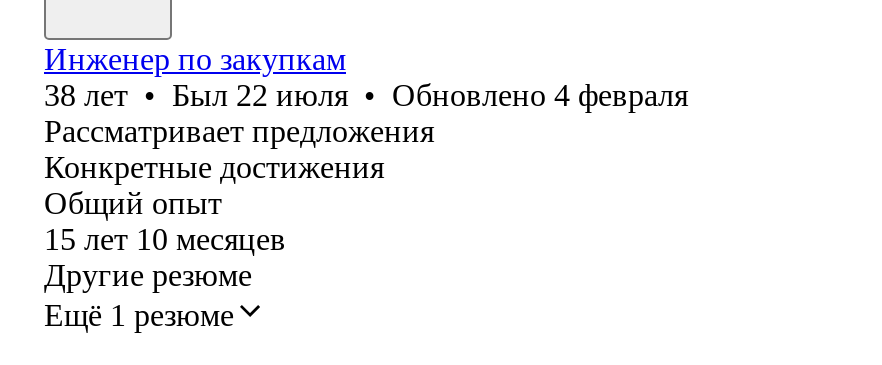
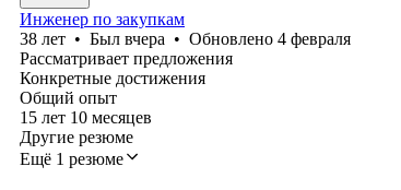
[44,78,688,112] 38 лет • Был 22 июля • Обновлено 4 февраля -> [20,29,351,48] 38 лет • Был вчера • Обновлено 4 февраля

